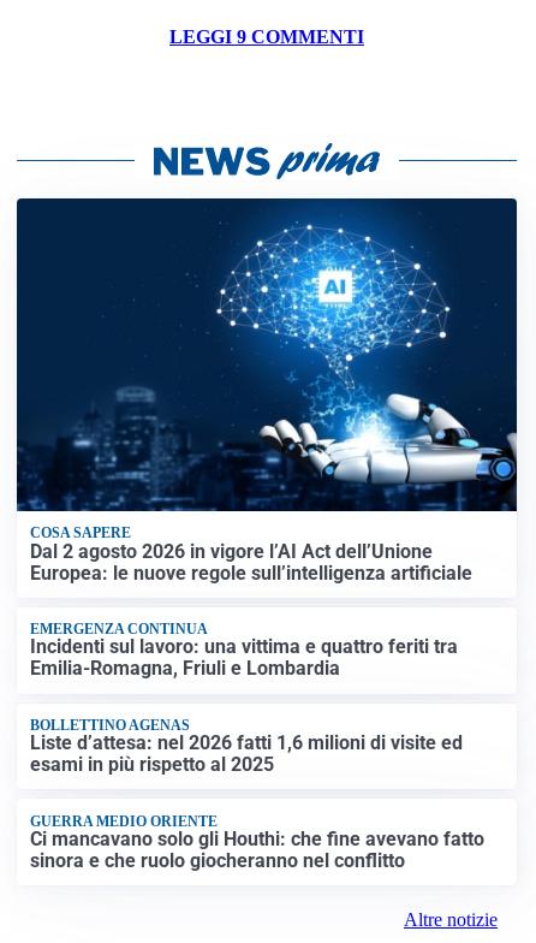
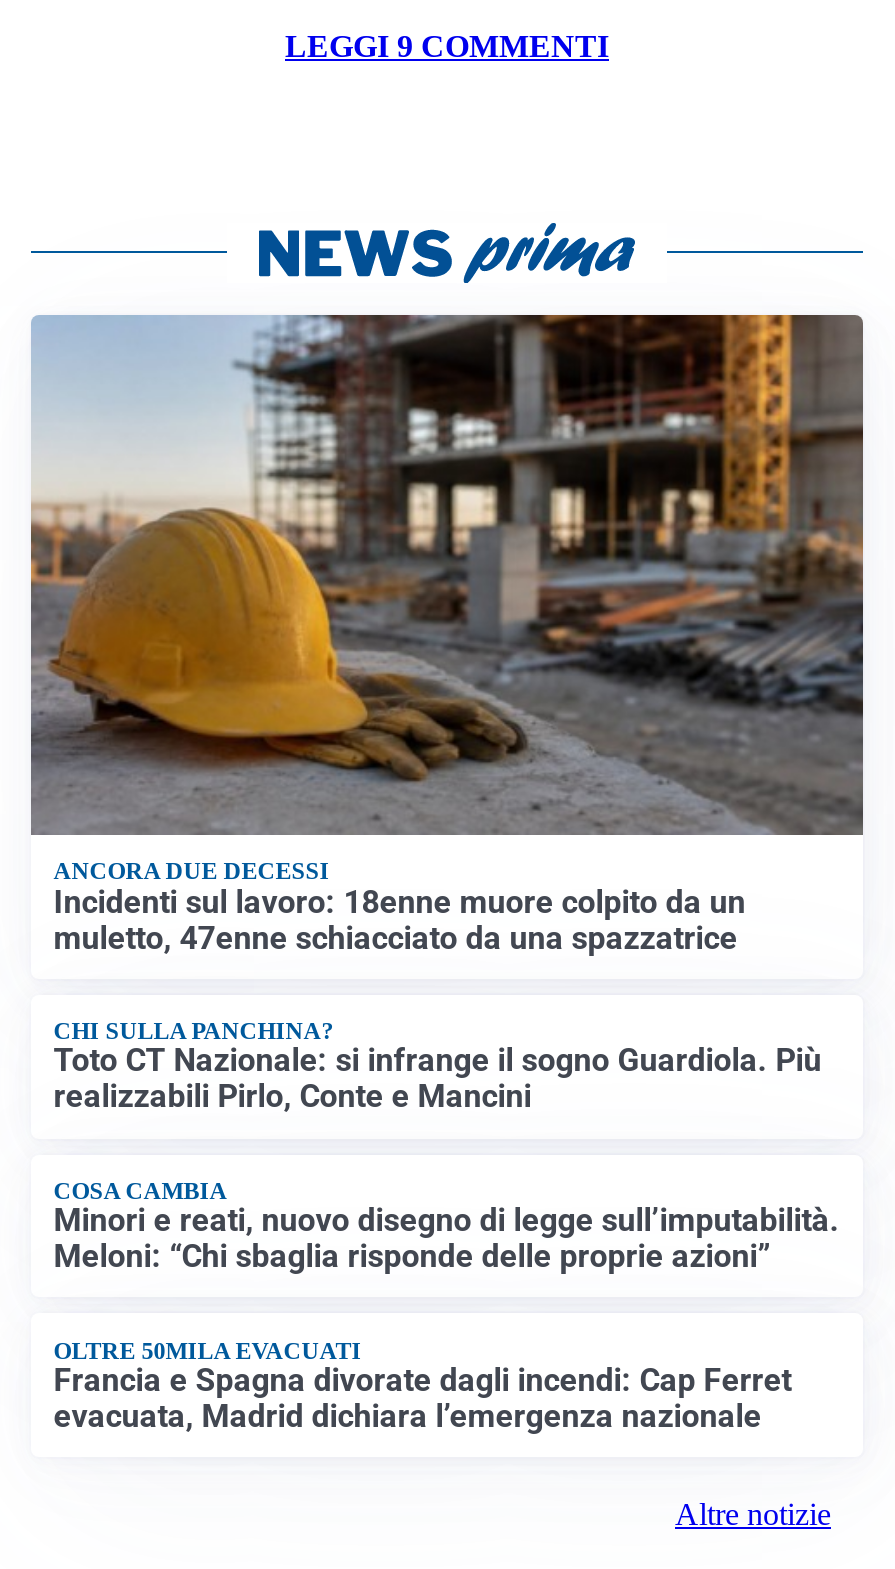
[16,197,518,584] [image] | COSA SAPERE | Dal 2 agosto 2026 in vigore l’AI Act dell’Unione | Europea: le nuove regole sull’intelligenza artificiale -> [29,313,865,956] [image] | ANCORA DUE DECESSI | Incidenti sul lavoro: 18enne muore colpito da un | muletto, 47enne schiacciato da una spazzatrice
[30,621,458,680] EMERGENZA CONTINUA | Incidenti sul lavoro: una vittima e quattro feriti tra | Emilia-Romagna, Friuli e Lombardia -> [53,1017,821,1116] CHI SULLA PANCHINA? | Toto CT Nazionale: si infrange il sogno Guardiola. Più | realizzabili Pirlo, Conte e Mancini
[30,717,463,776] BOLLETTINO AGENAS | Liste d’attesa: nel 2026 fatti 1,6 milioni di visite ed | esami in più rispetto al 2025 -> [53,1177,839,1275] COSA CAMBIA | Minori e reati, nuovo disegno di legge sull’imputabilità. | Meloni: “Chi sbaglia risponde delle proprie azioni”
[30,813,485,872] GUERRA MEDIO ORIENTE | Ci mancavano solo gli Houthi: che fine avevano fatto | sinora e che ruolo giocheranno nel conflitto -> [53,1336,791,1435] OLTRE 50MILA EVACUATI | Francia e Spagna divorate dagli incendi: Cap Ferret | evacuata, Madrid dichiara l’emergenza nazionale

